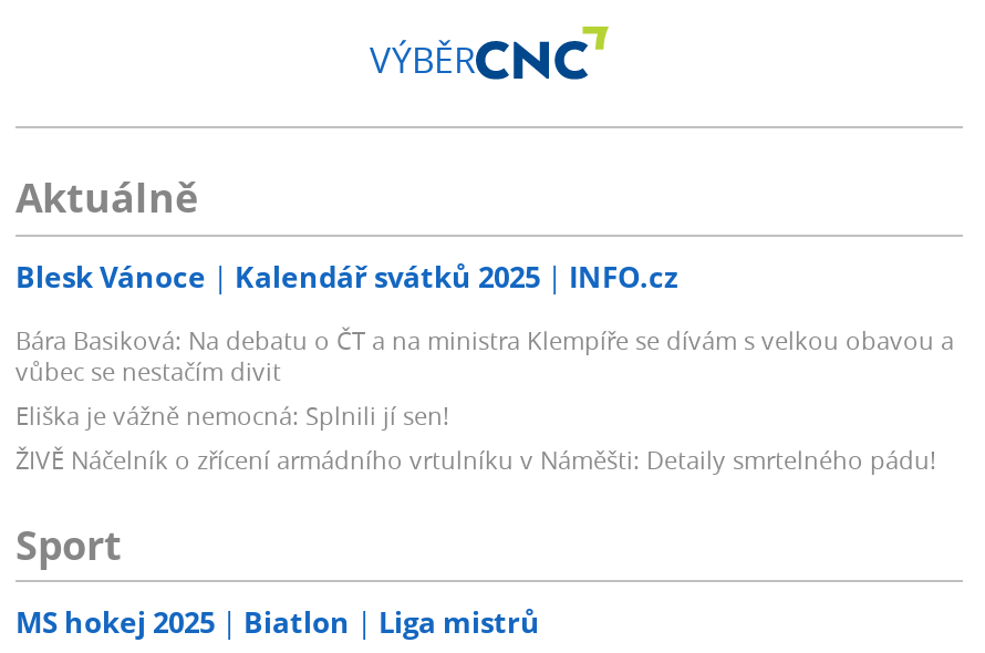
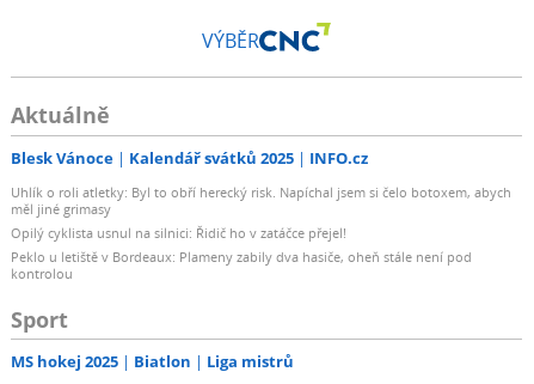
[15,322,954,475] Bára Basiková: Na debatu o ČT a na ministra Klempíře se dívám s velkou obavou a | vůbec se nestačím divit | Eliška je vážně nemocná: Splnili jí sen! | ŽIVĚ Náčelník o zřícení armádního vrtulníku v Náměšti: Detaily smrtelného pádu! -> [11,183,511,282] Uhlík o roli atletky: Byl to obří herecký risk. Napíchal jsem si čelo botoxem, abych | měl jiné grimasy | Opilý cyklista usnul na silnici: Řidič ho v zatáčce přejel! | Peklo u letiště v Bordeaux: Plameny zabily dva hasiče, oheň stále není pod | kontrolou

